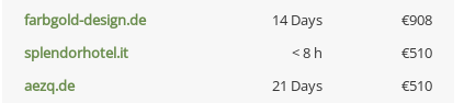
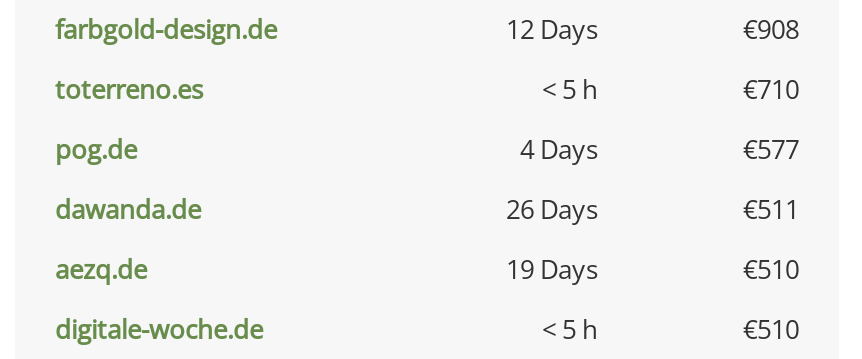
[271,10,322,30] 14 Days -> [506,11,598,47] 12 Days
[24,43,322,62] splendorhotel.it | < 8 h -> [55,71,799,287] toterreno.es | < 5 h | €710 | pog.de | 4 Days | €577 | dawanda.de | 26 Days | €511 | aezq.de | 19 Days
[24,76,322,95] aezq.de | 21 Days -> [55,311,598,347] digitale-woche.de | < 5 h

